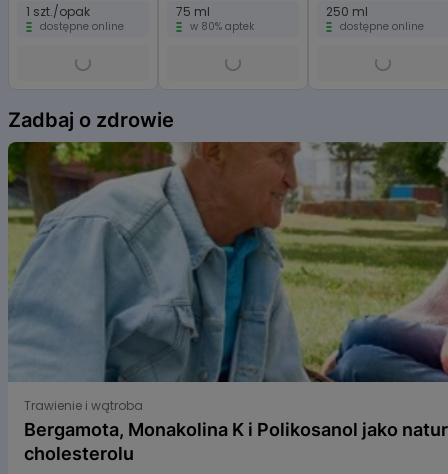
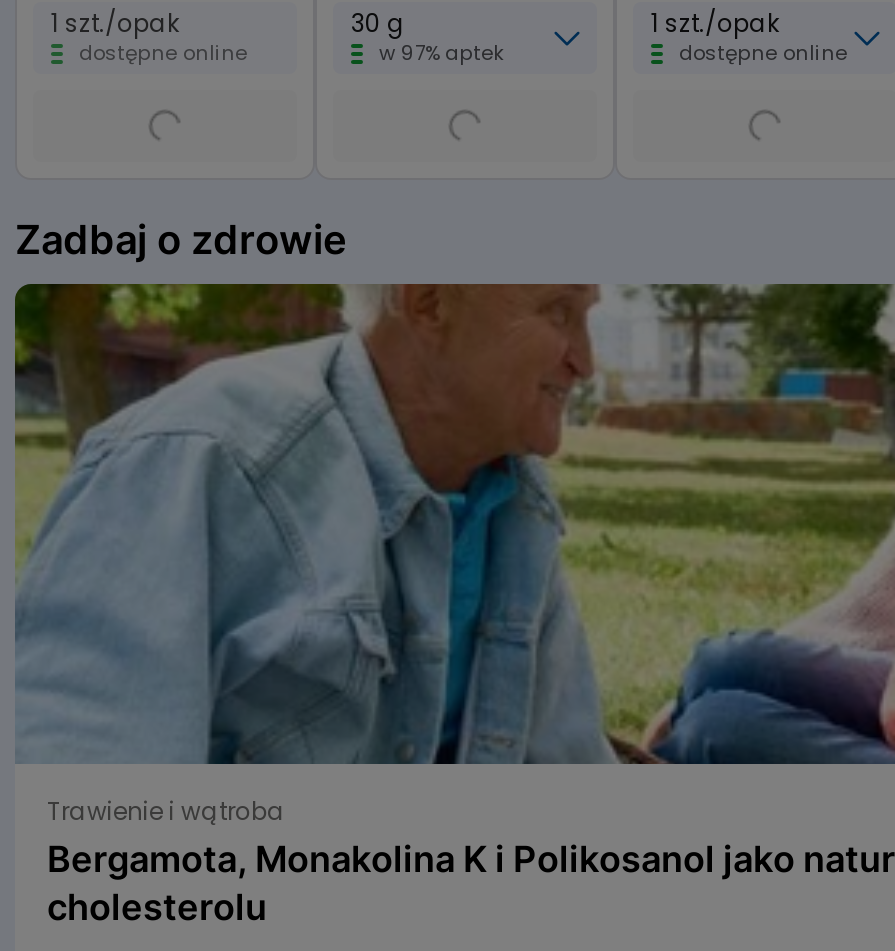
[176,3,254,34] 75 ml | w 80% aptek -> [351,6,503,68] 30 g | w 97% aptek
[326,3,368,20] 250 ml -> [651,6,779,40] 1 szt./opak

